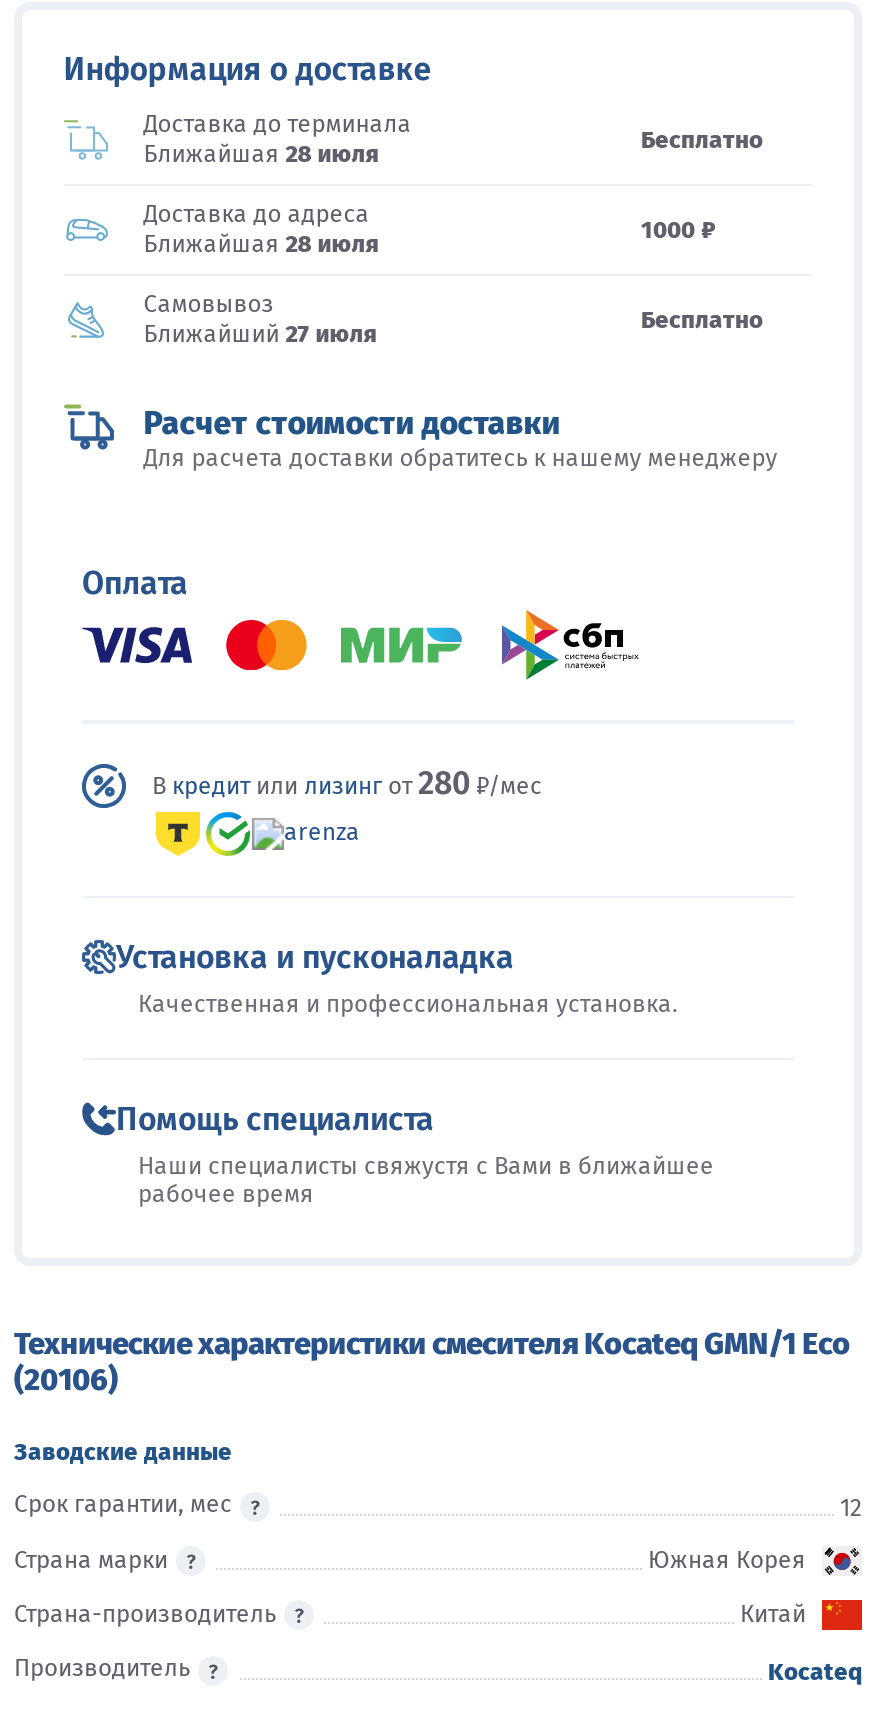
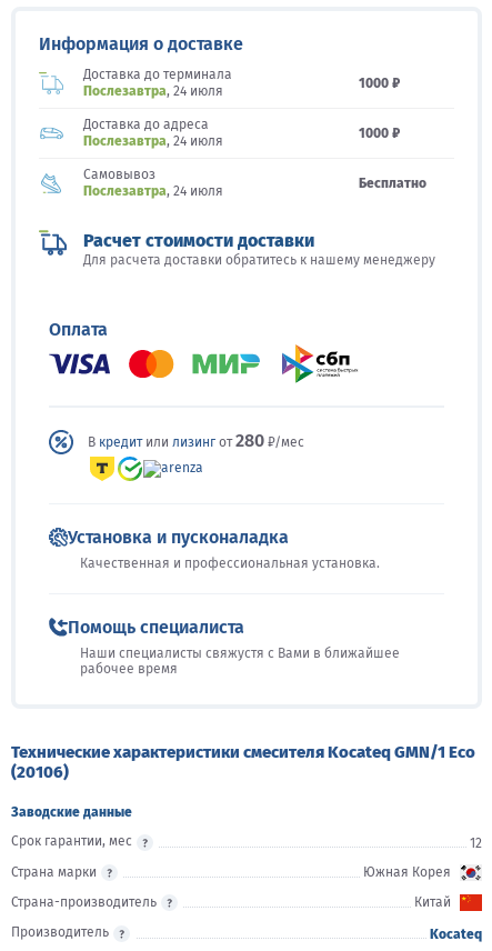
[641,125,763,153] Бесплатно -> [359,75,400,91] 1000 ₽
[144,140,380,168] Ближайшая 28 июля -> [83,83,223,99] Послезавтра, 24 июля
[144,230,380,258] Ближайшая 28 июля -> [83,133,223,149] Послезавтра, 24 июля
[144,320,378,348] Ближайший 27 июля -> [83,183,223,199] Послезавтра, 24 июля

